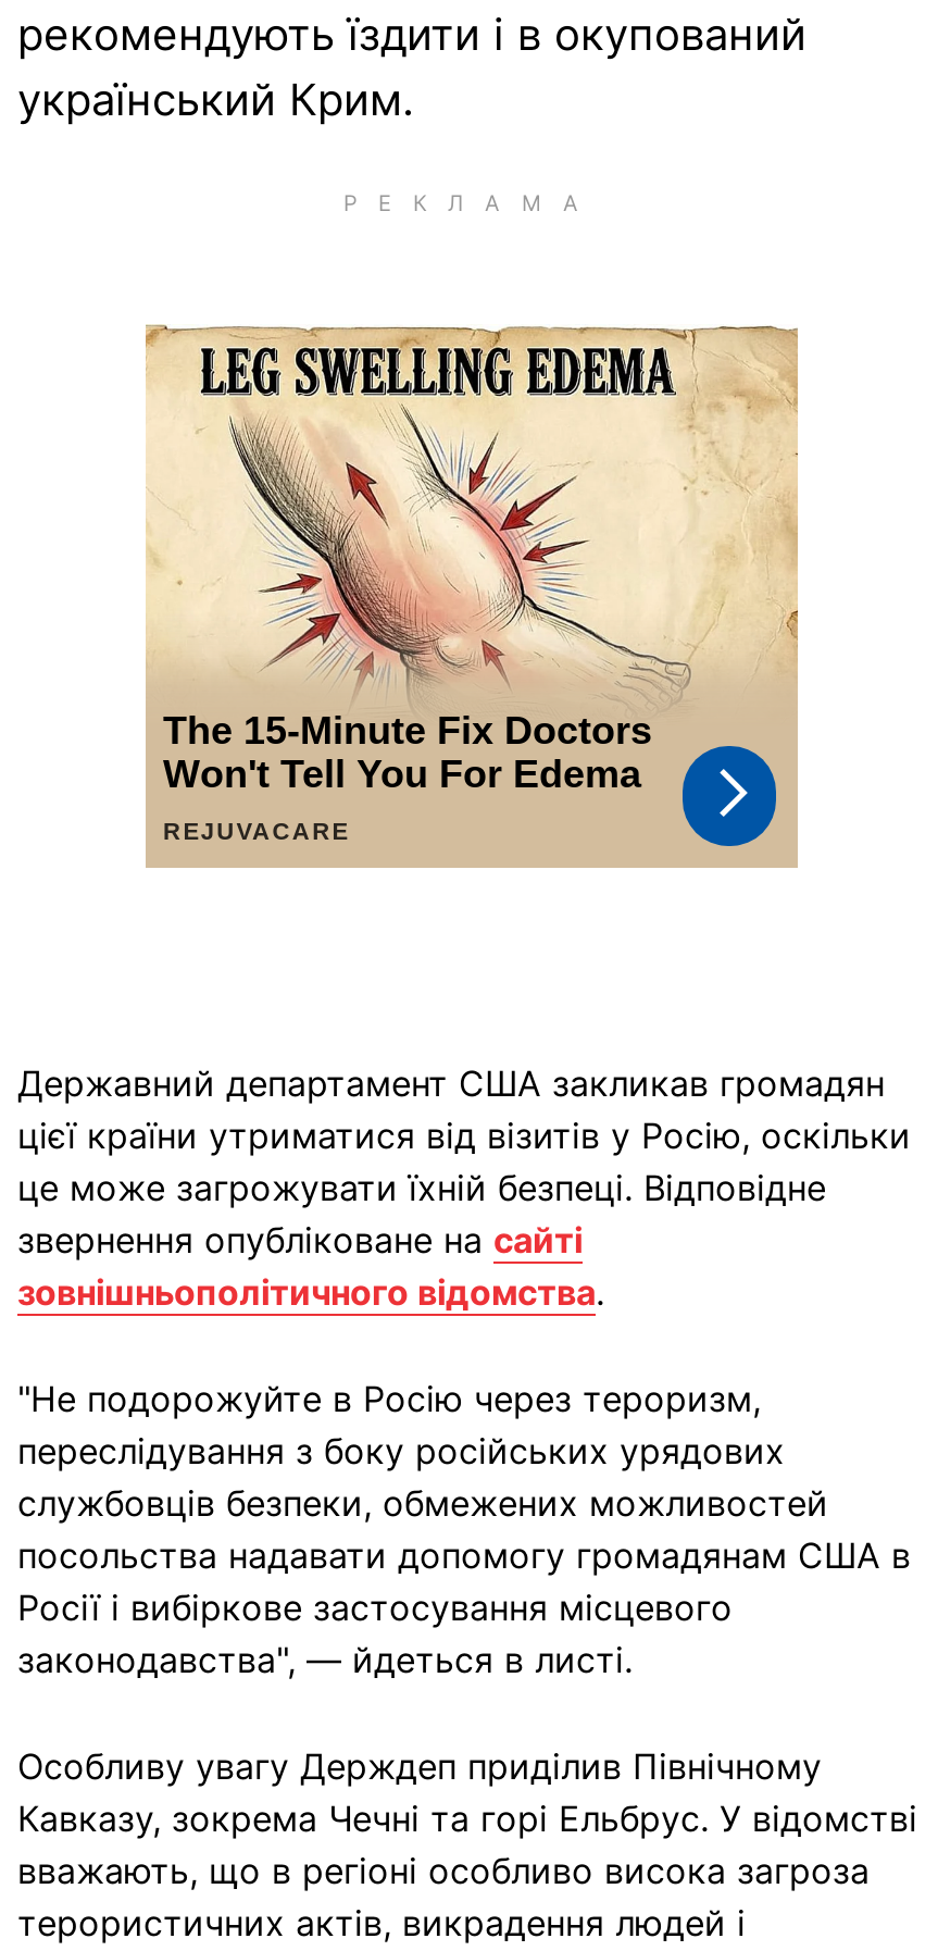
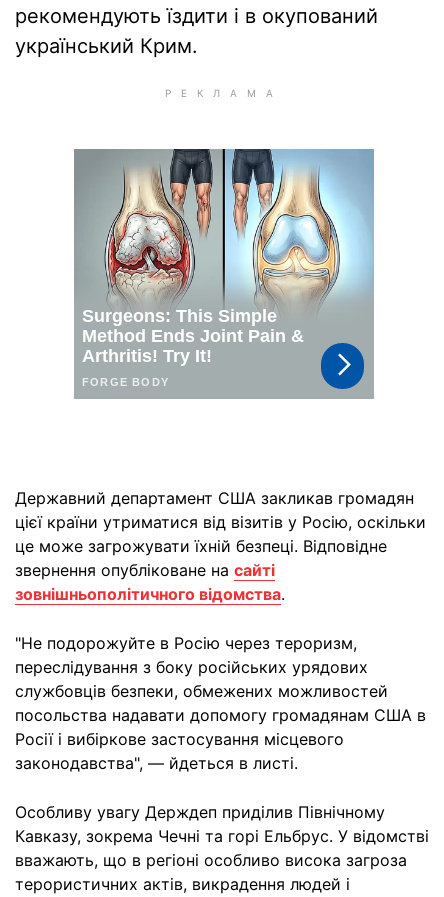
[143,324,800,868] [image] -> [73,148,375,399] [image]

